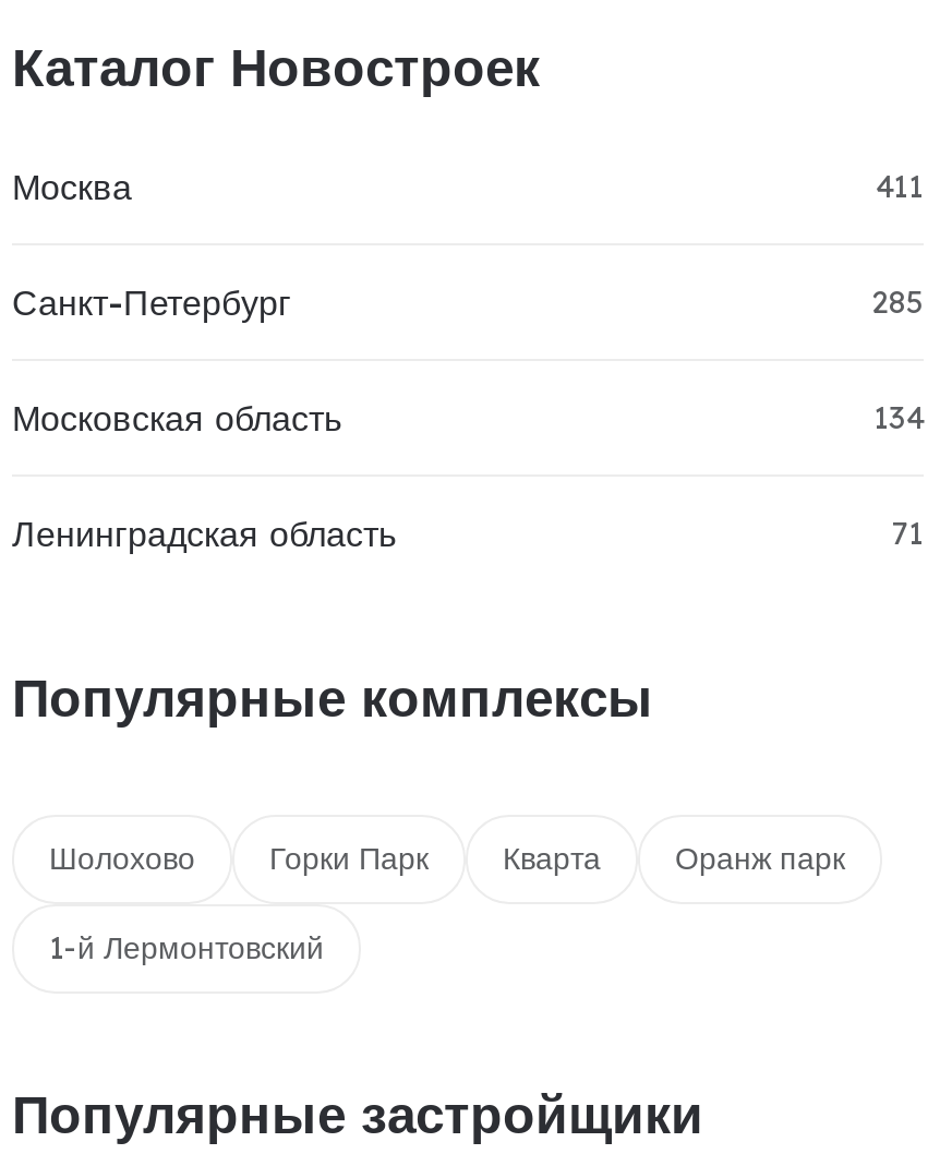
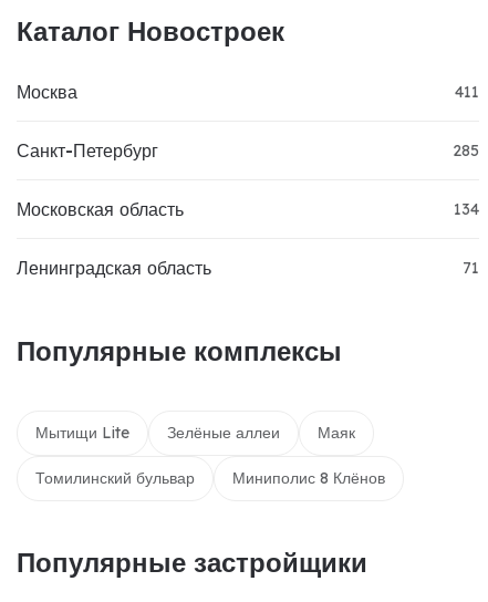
[49,838,845,877] Шолохово | Горки Парк | Кварта | Оранж парк -> [35,422,355,442] Мытищи Lite | Зелёные аллеи | Маяк
[49,928,324,967] 1-й Лермонтовский -> [35,468,385,488] Томилинский бульвар | Миниполис 8 Клёнов

